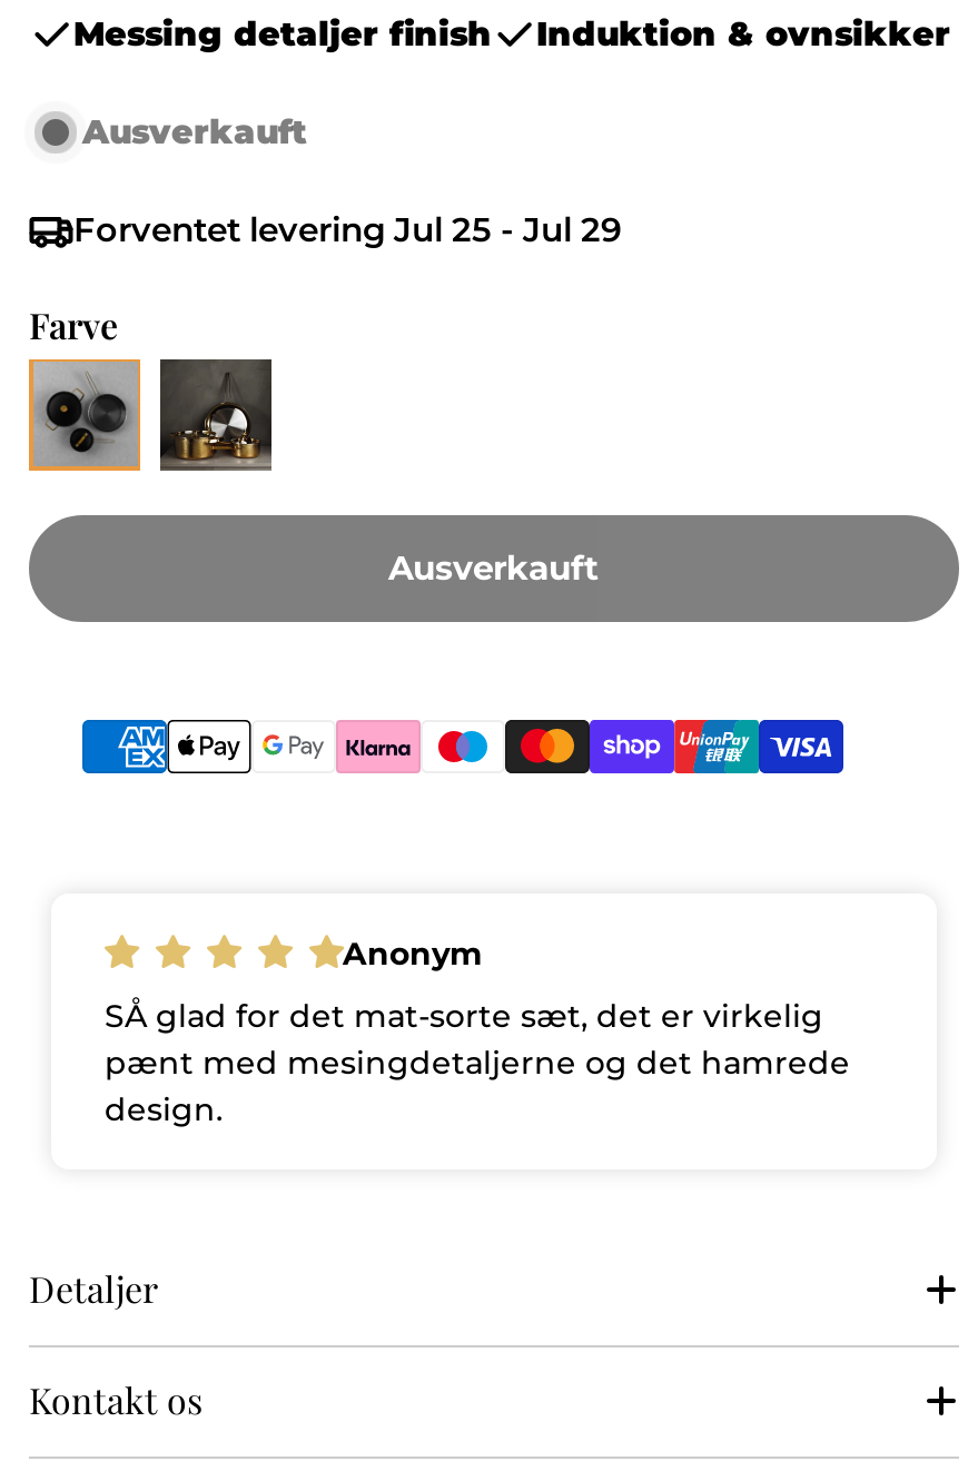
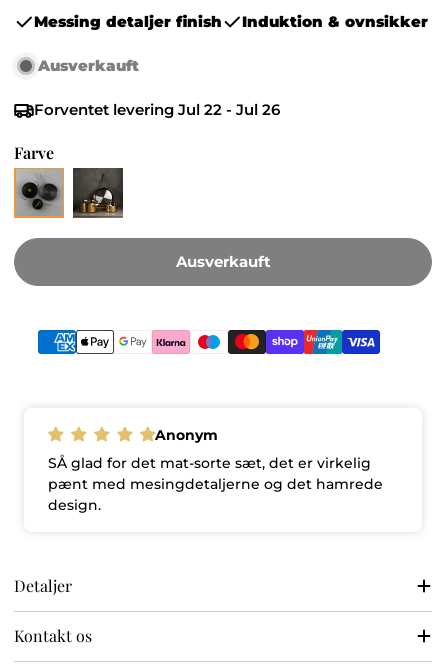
[73,207,621,249] Forventet levering Jul 25 - Jul 29 -> [34,99,280,118] Forventet levering Jul 22 - Jul 26

